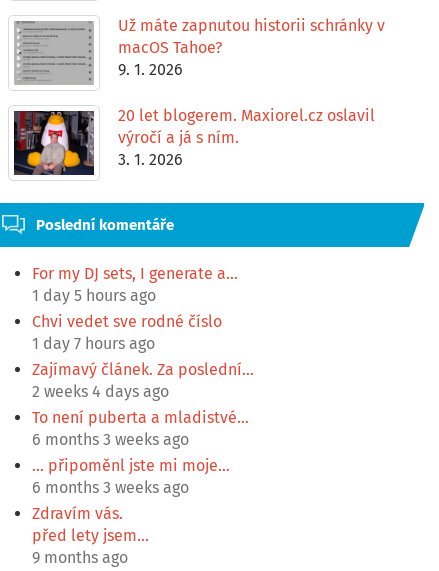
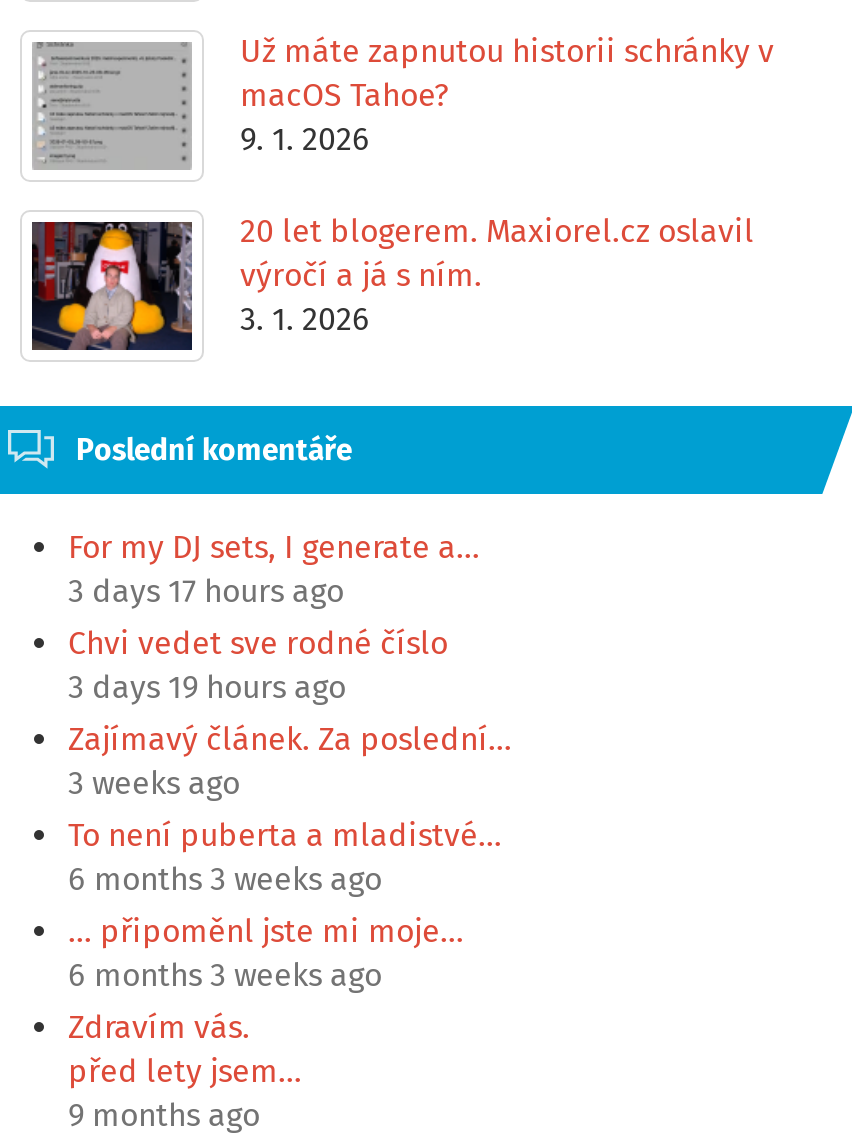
[32,286,156,305] 1 day 5 hours ago -> [68,573,344,611] 3 days 17 hours ago
[32,334,155,353] 1 day 7 hours ago -> [68,669,346,707] 3 days 19 hours ago
[32,382,169,401] 2 weeks 4 days ago -> [68,765,240,803] 3 weeks ago

